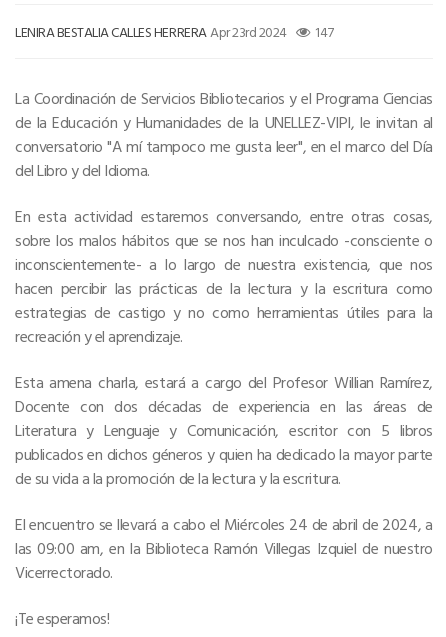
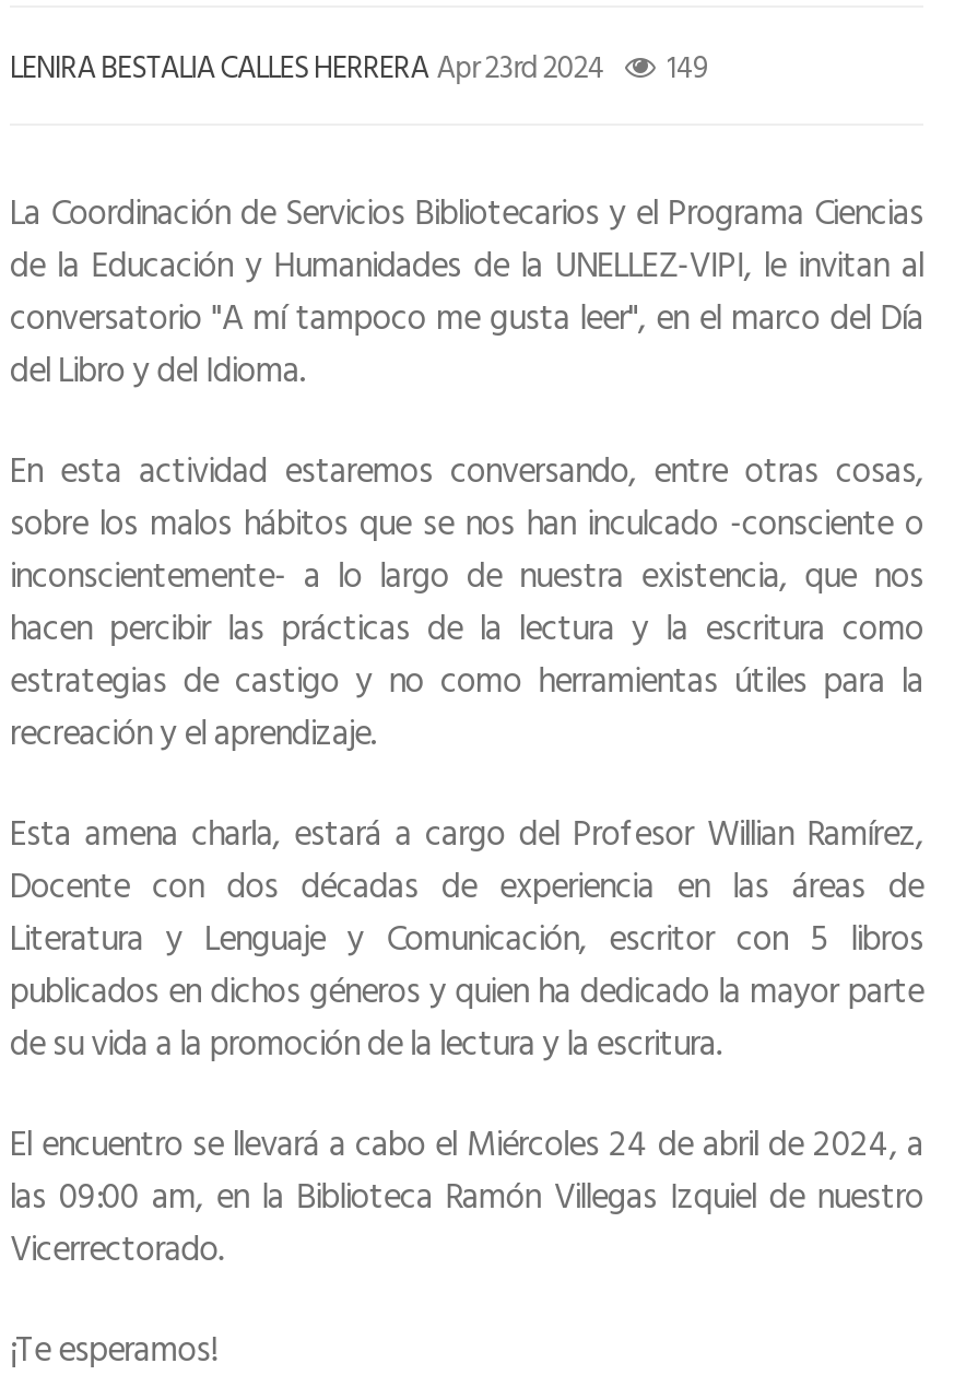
[15,21,333,42] LENIRA BESTALIA CALLES HERRERA Apr 23rd 2024 147 -> [10,43,709,89] LENIRA BESTALIA CALLES HERRERA Apr 23rd 2024 149

